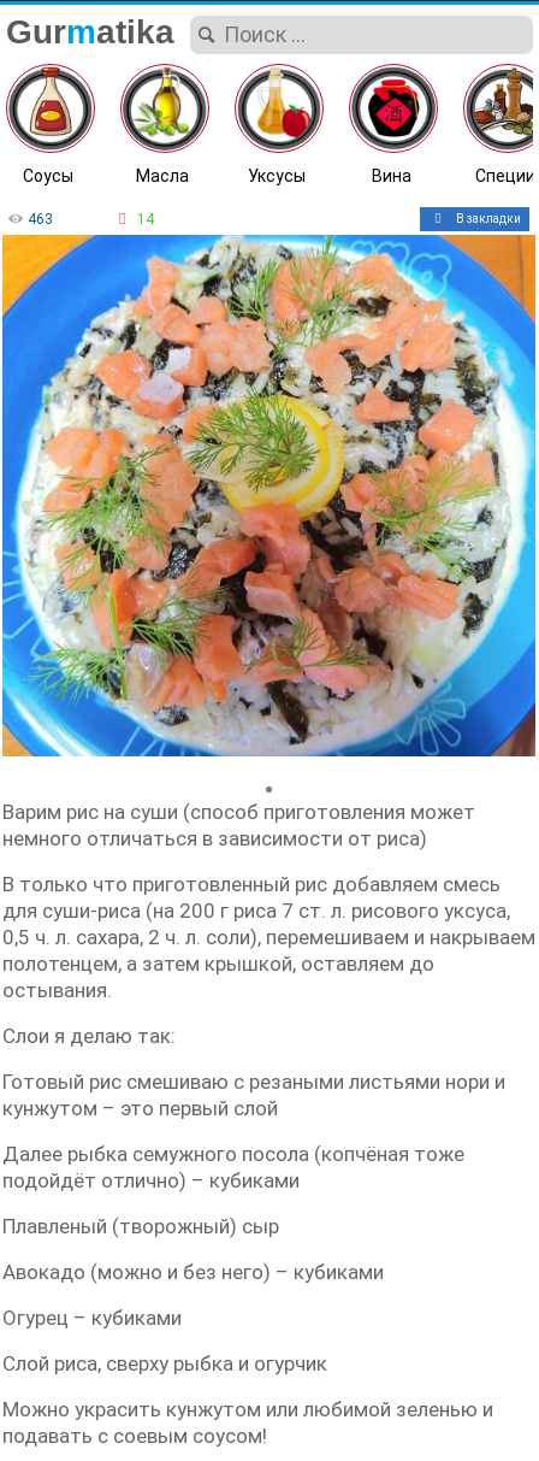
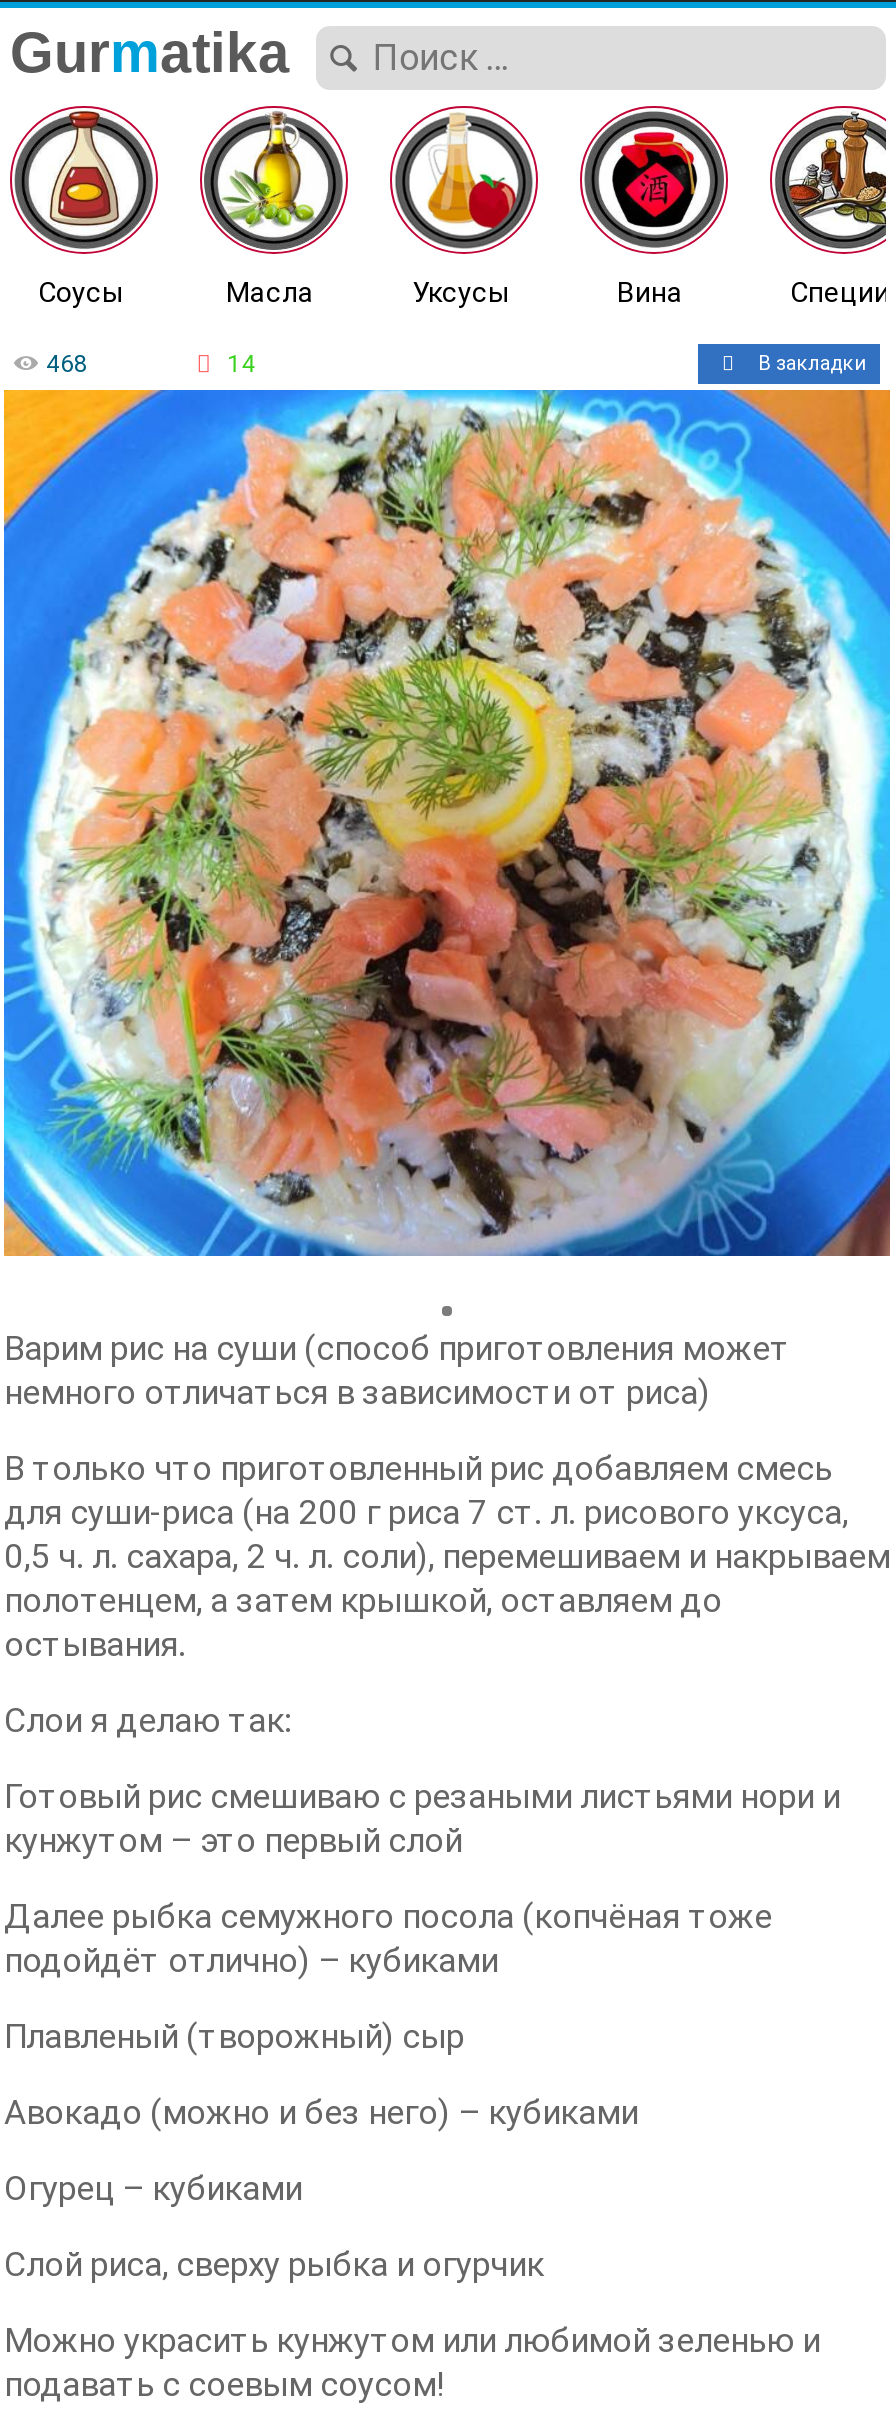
[28,211,53,228] 463 -> [46,350,88,378] 468

